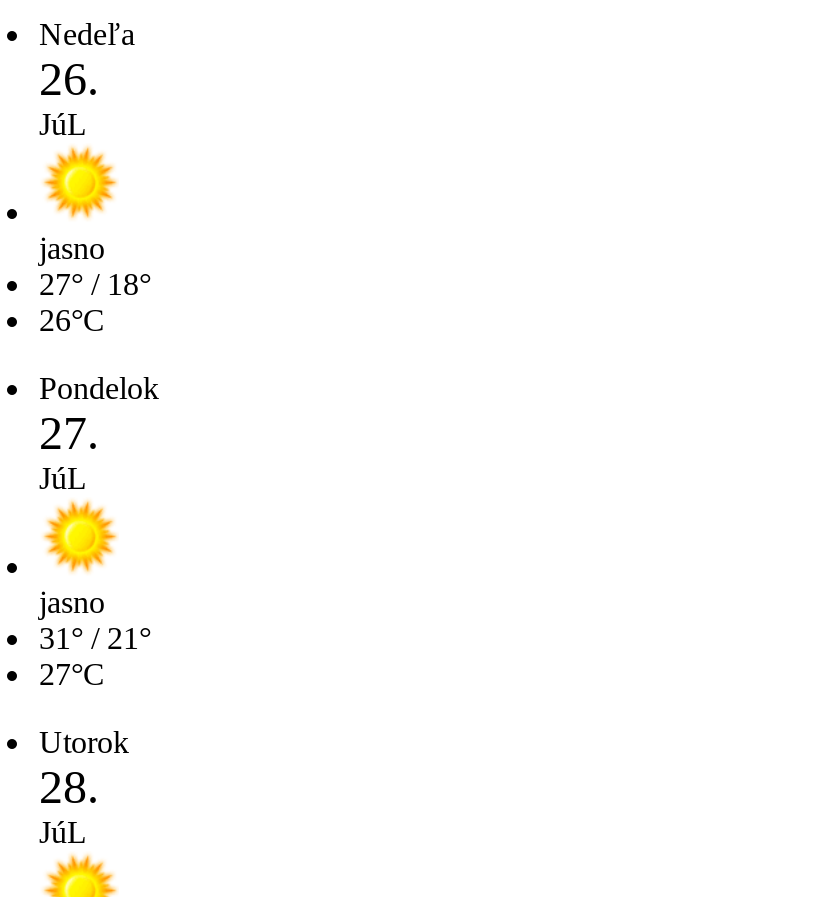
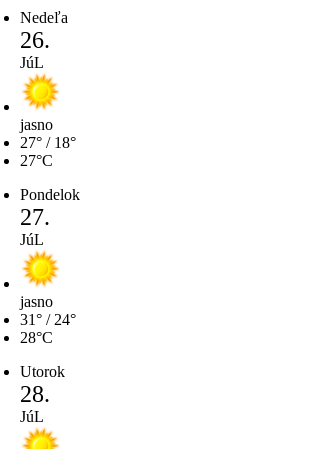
[39,303,105,337] 26°C -> [20,152,53,169] 27°C
[39,621,151,691] 31° / 21° | 27°C -> [20,311,76,346] 31° / 24° | 28°C

